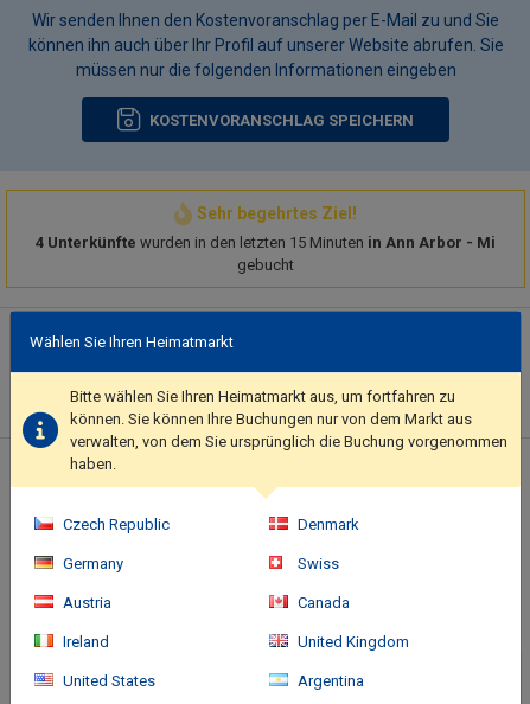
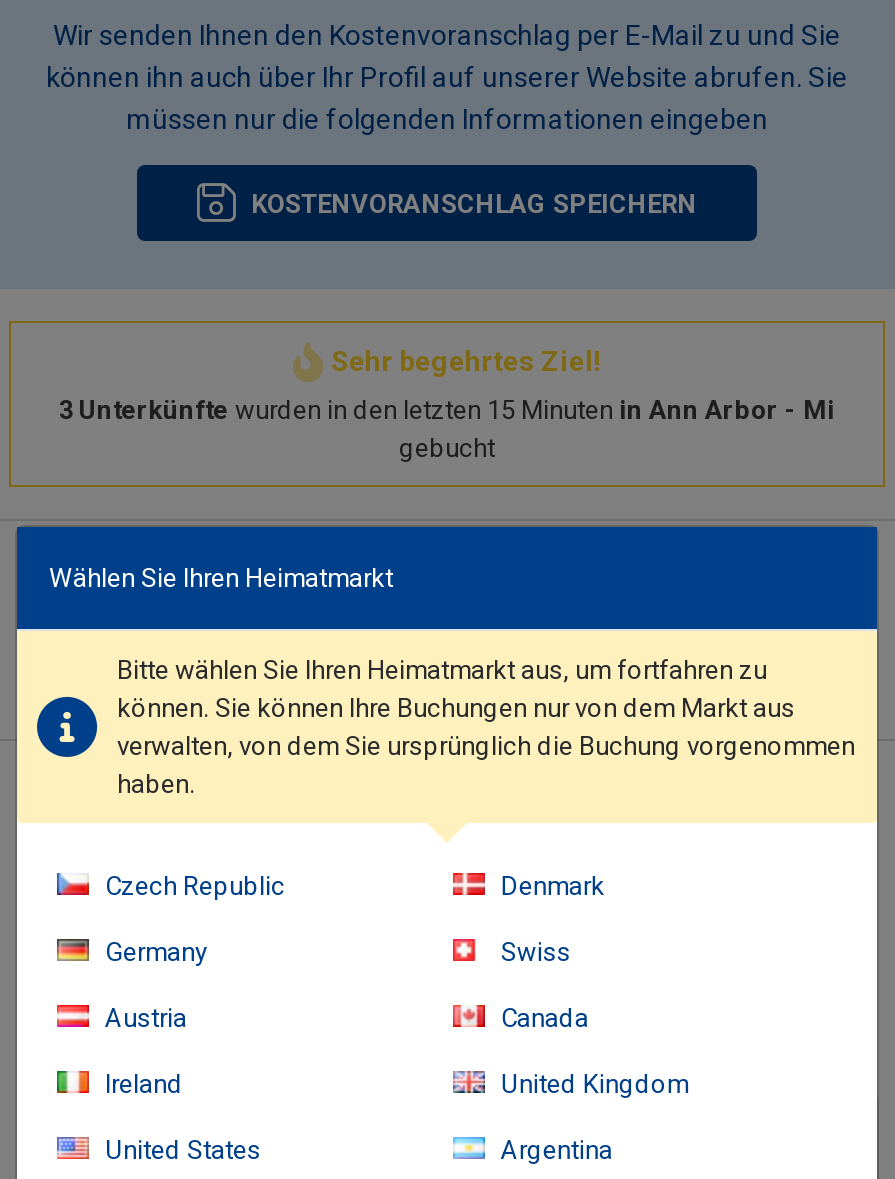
[36,233,496,251] 4 Unterkünfte wurden in den letzten 15 Minuten in Ann Arbor - Mi -> [59,395,835,425] 3 Unterkünfte wurden in den letzten 15 Minuten in Ann Arbor - Mi

